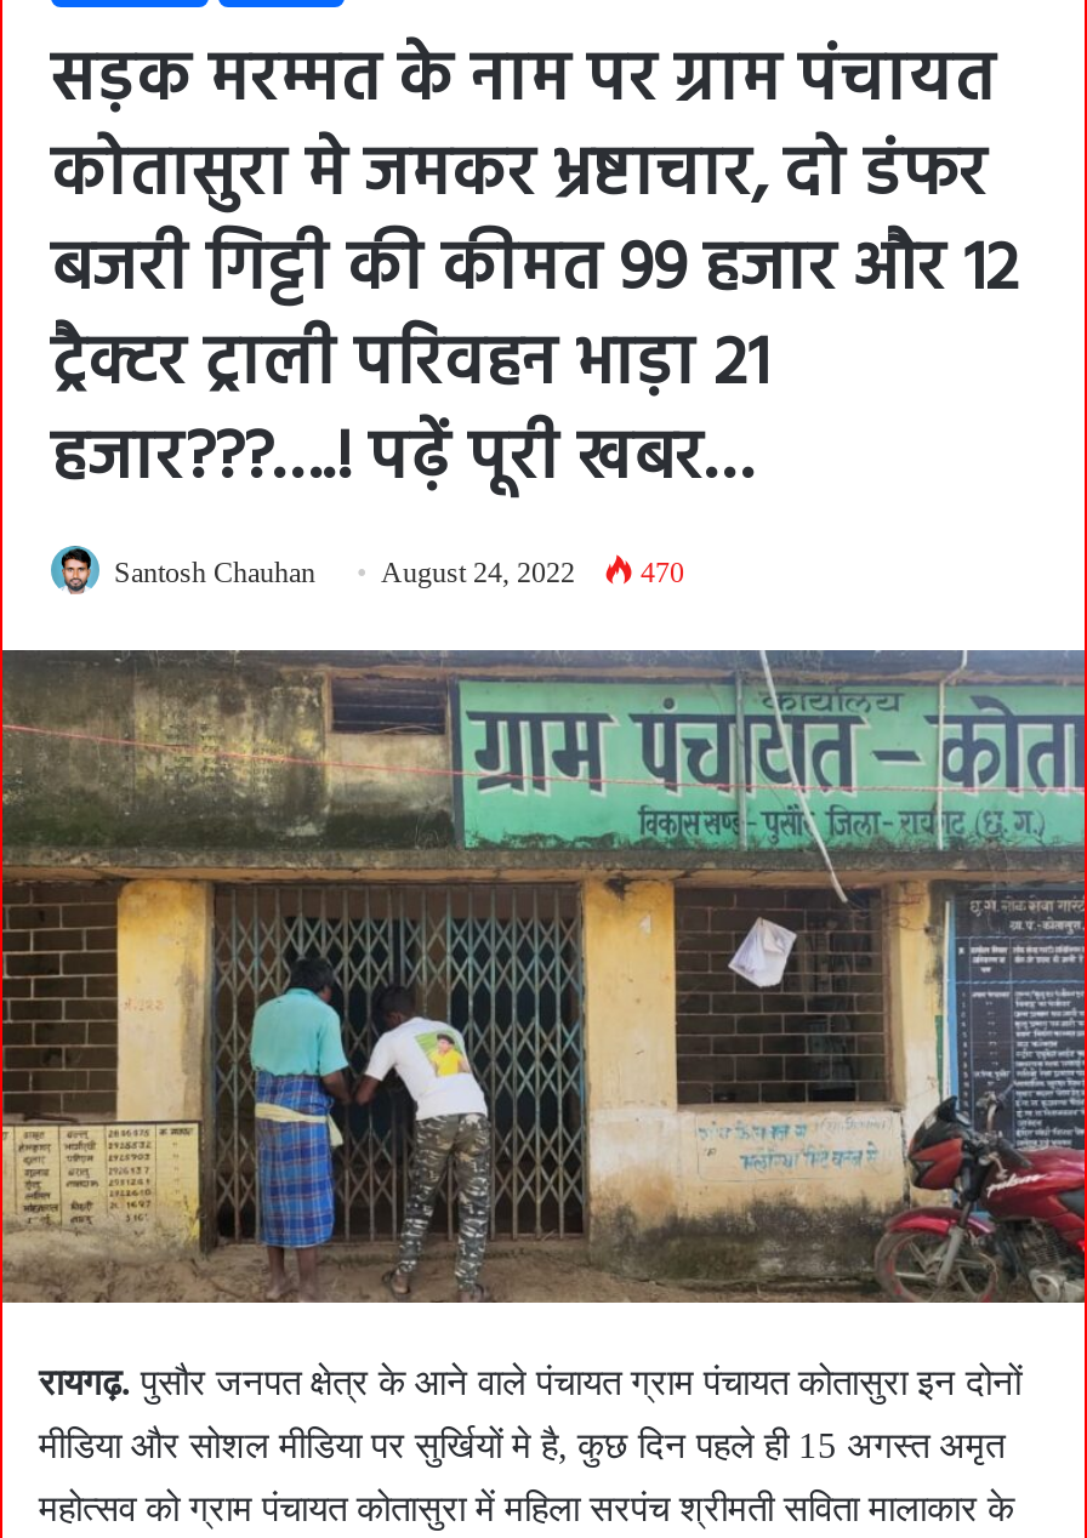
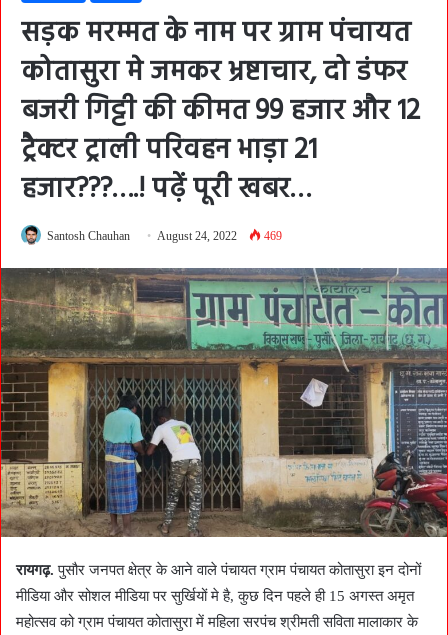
[114,555,684,589] Santosh Chauhan August 24, 2022 470 -> [47,229,282,243] Santosh Chauhan August 24, 2022 469

